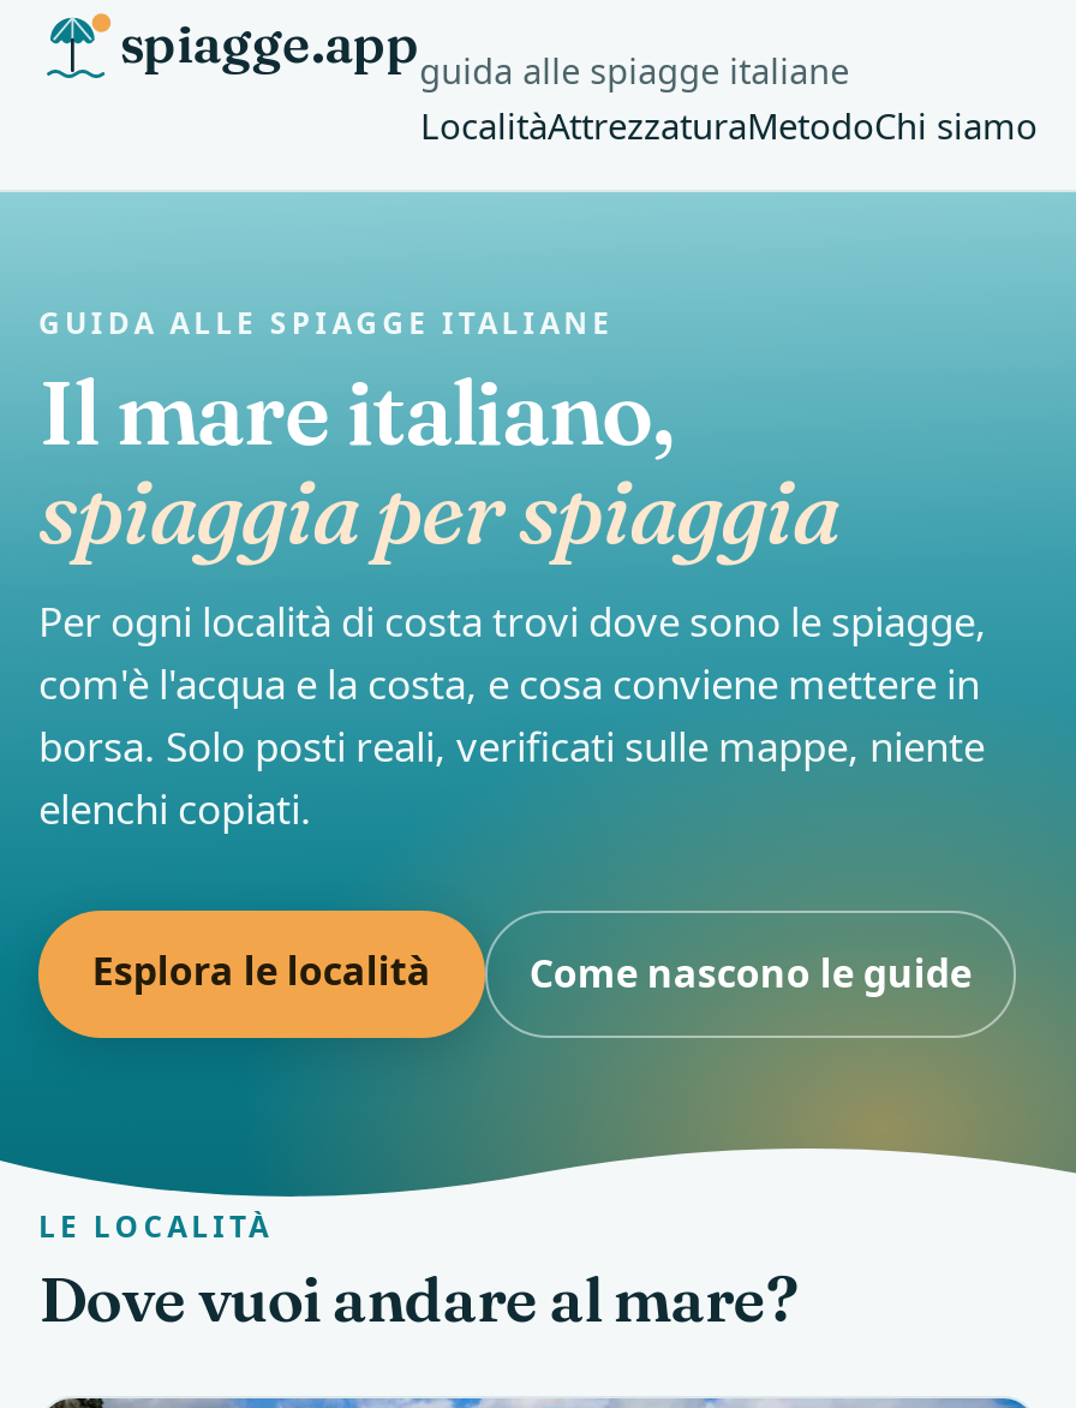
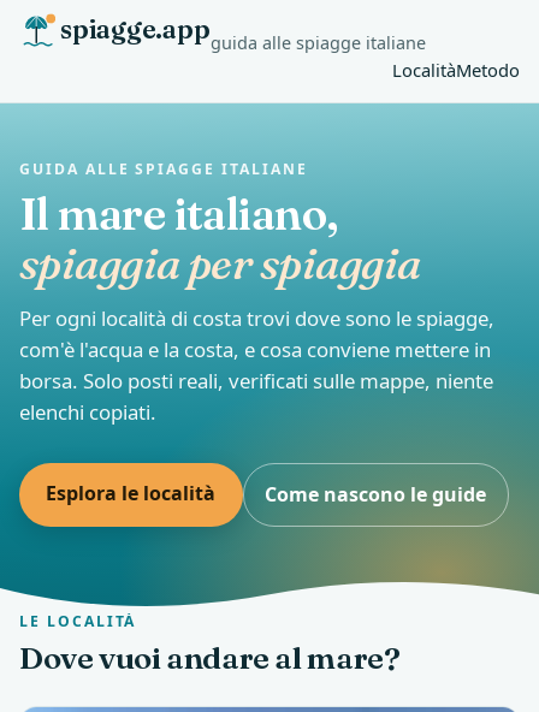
[420,102,1038,150] LocalitàAttrezzaturaMetodoChi siamo -> [392,58,520,82] LocalitàMetodo

